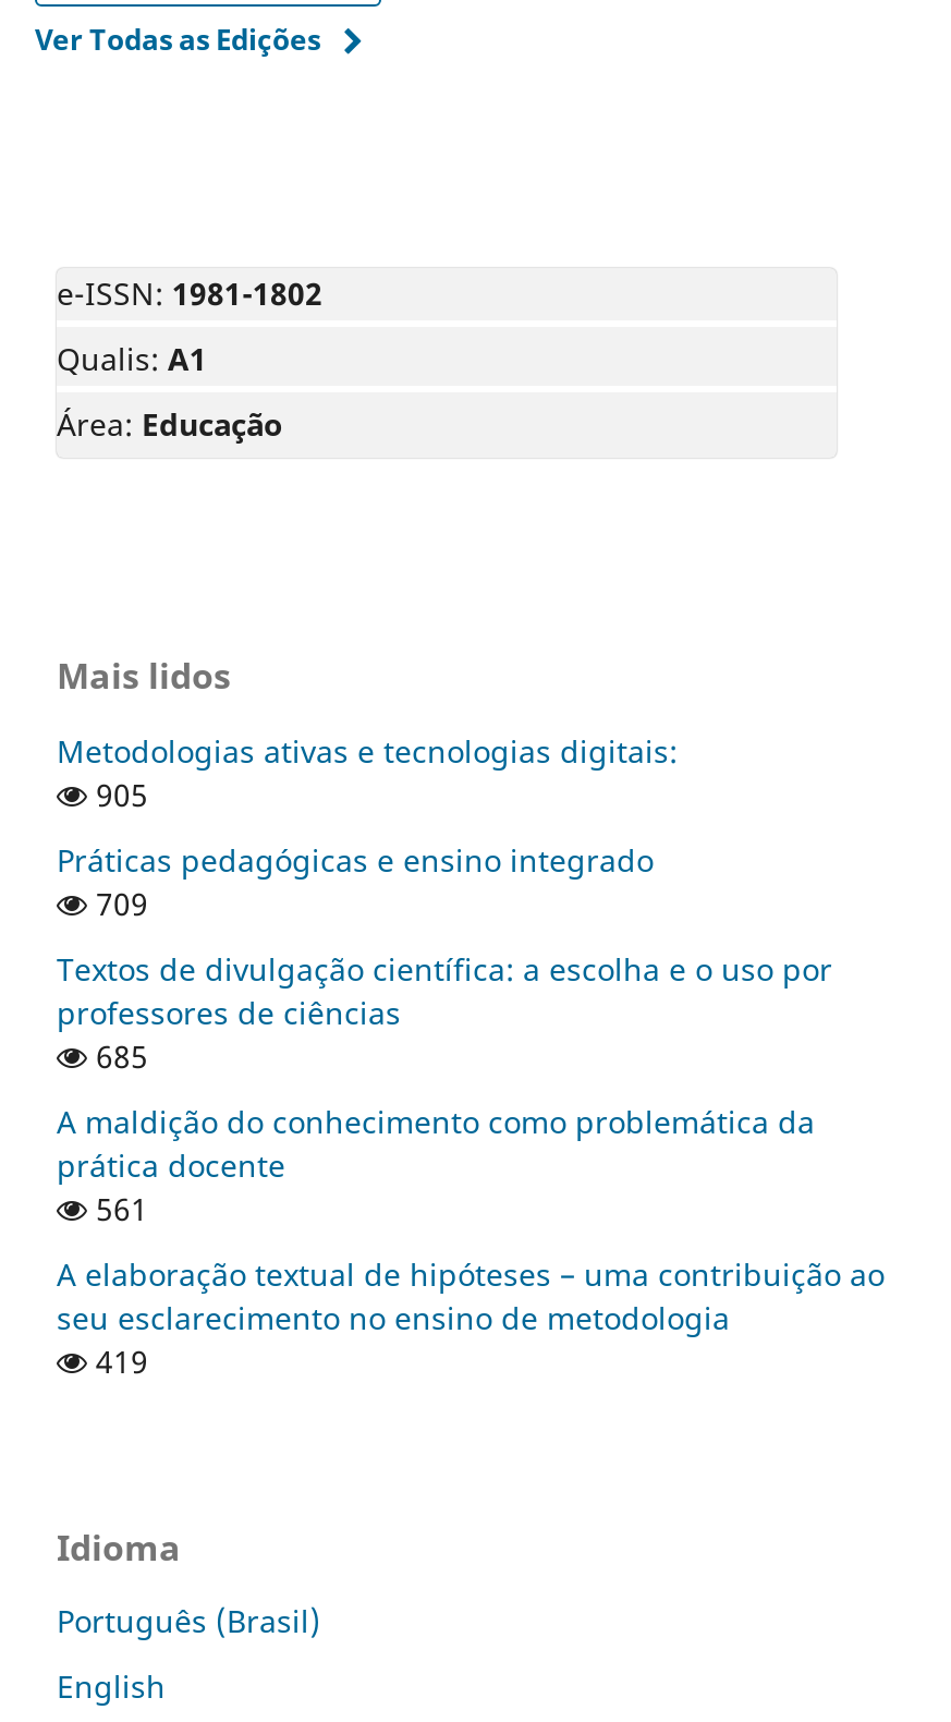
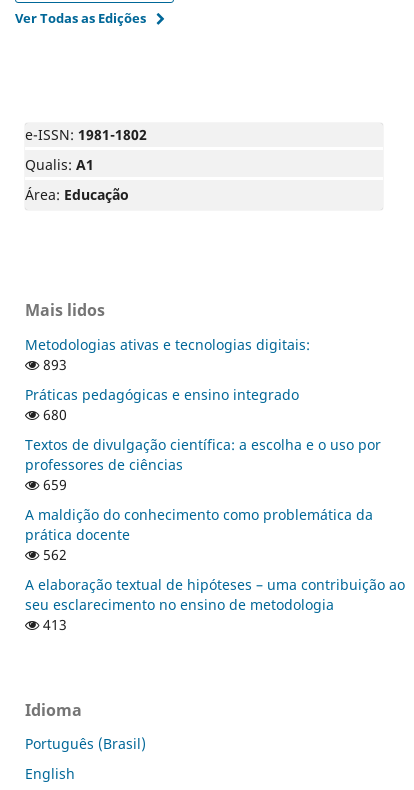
[87,773,148,815] 905 -> [39,355,67,374] 893
[87,882,148,923] 709 -> [39,405,67,424] 680
[87,1035,148,1076] 685 -> [39,475,67,494] 659
[87,1187,148,1229] 561 -> [39,545,67,564] 562
[87,1339,148,1381] 419 -> [39,614,67,633] 413

